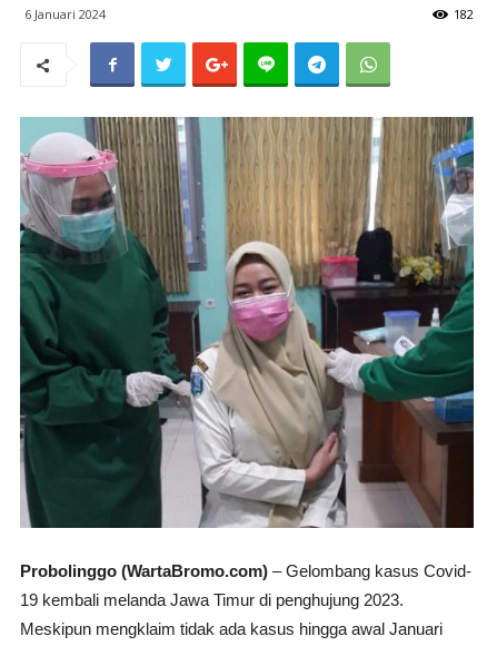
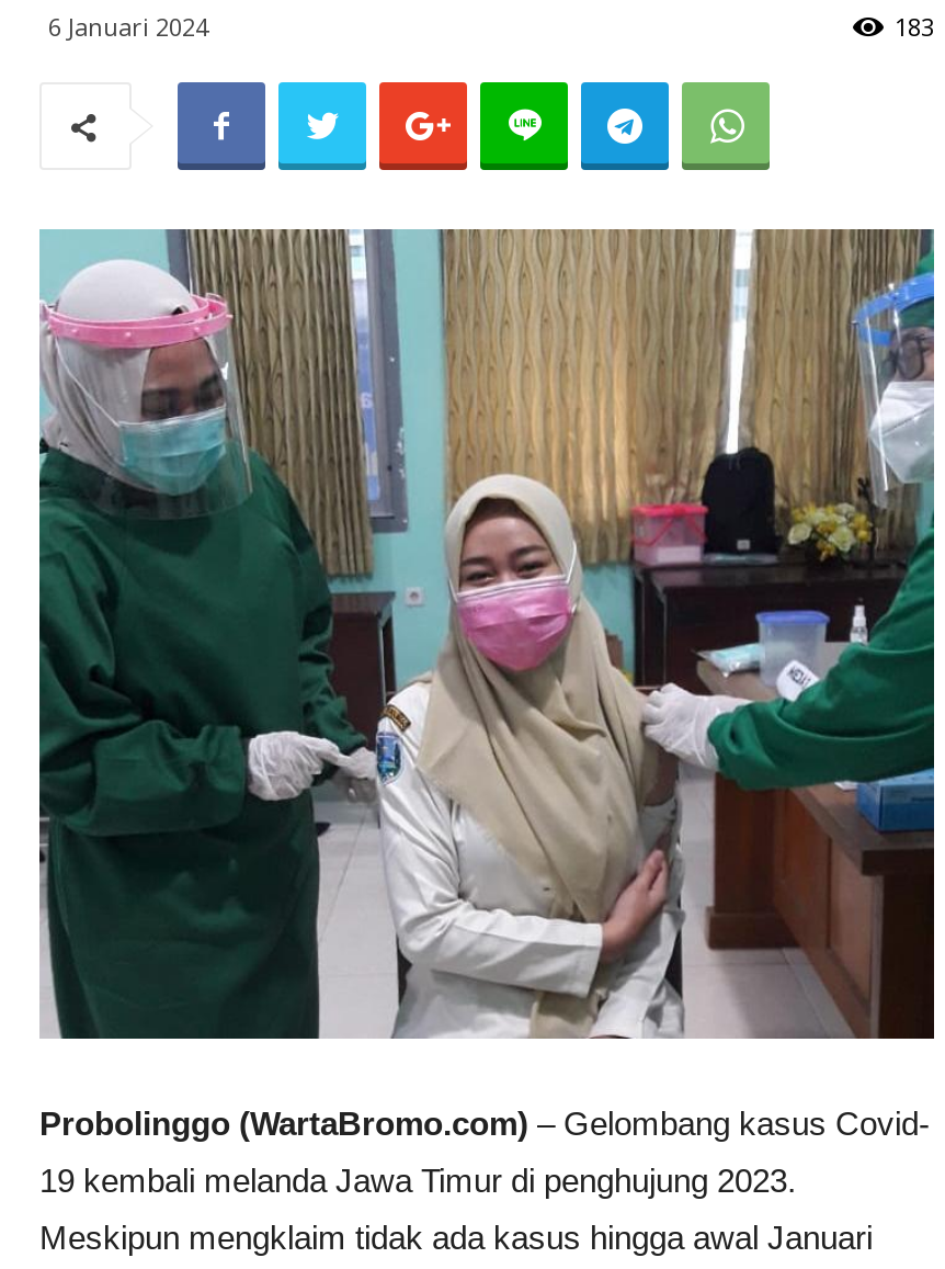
[454,6,474,22] 182 -> [895,10,934,43] 183

